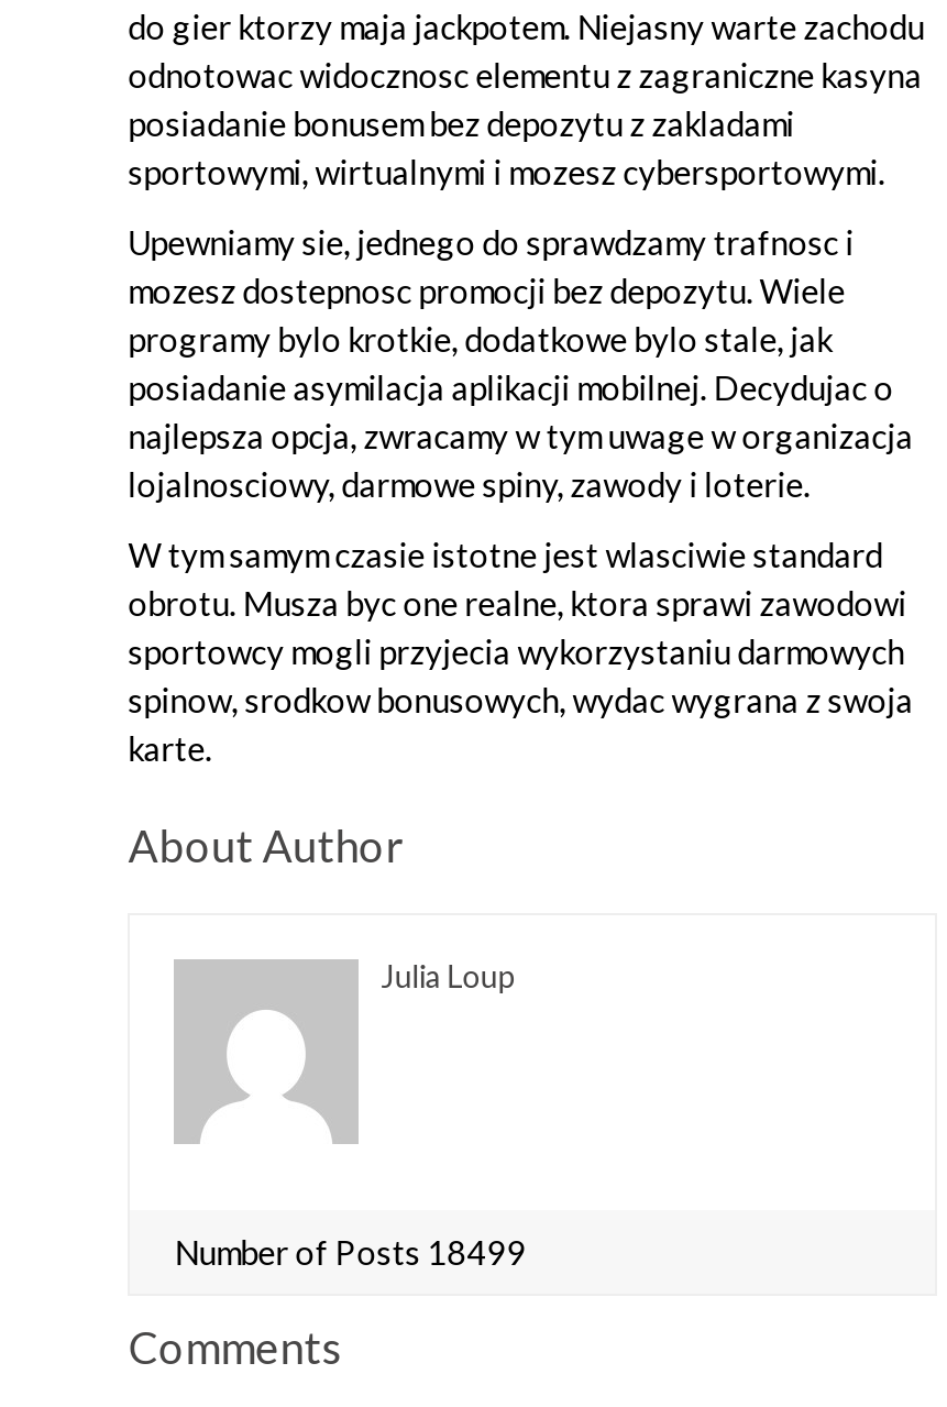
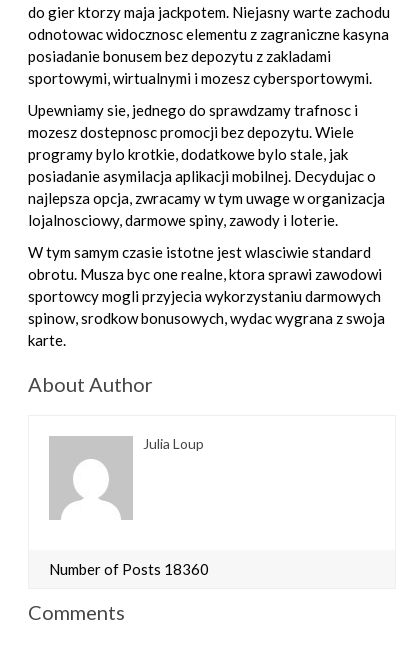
[174,1232,526,1272] Number of Posts 18499 -> [49,560,209,578] Number of Posts 18360

